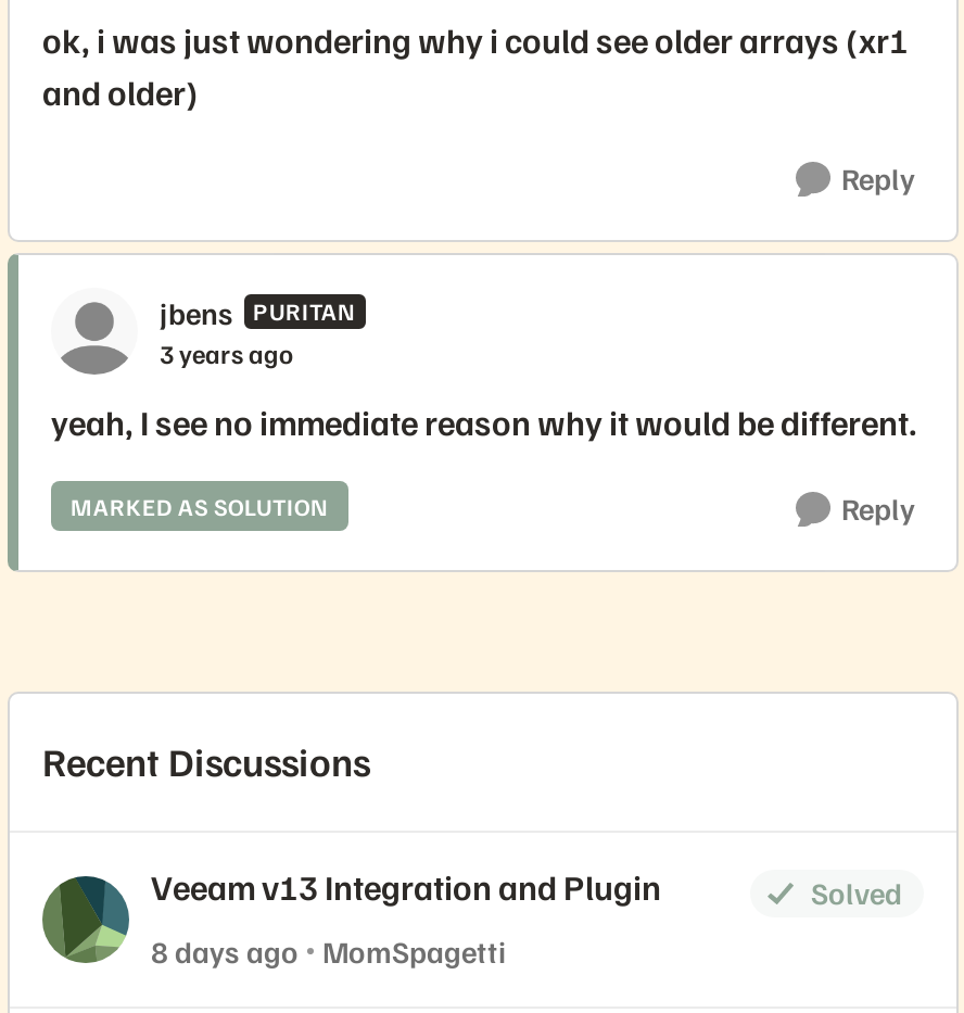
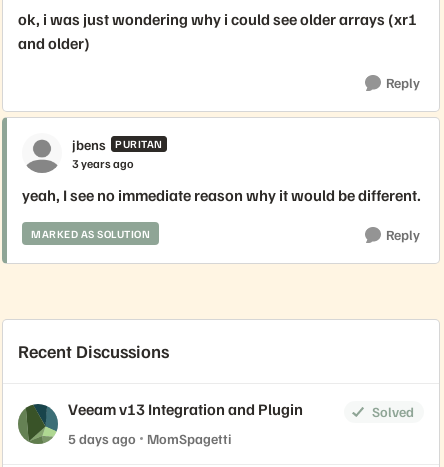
[151,933,507,970] 8 days ago MomSpagetti -> [68,430,232,447] 5 days ago MomSpagetti

